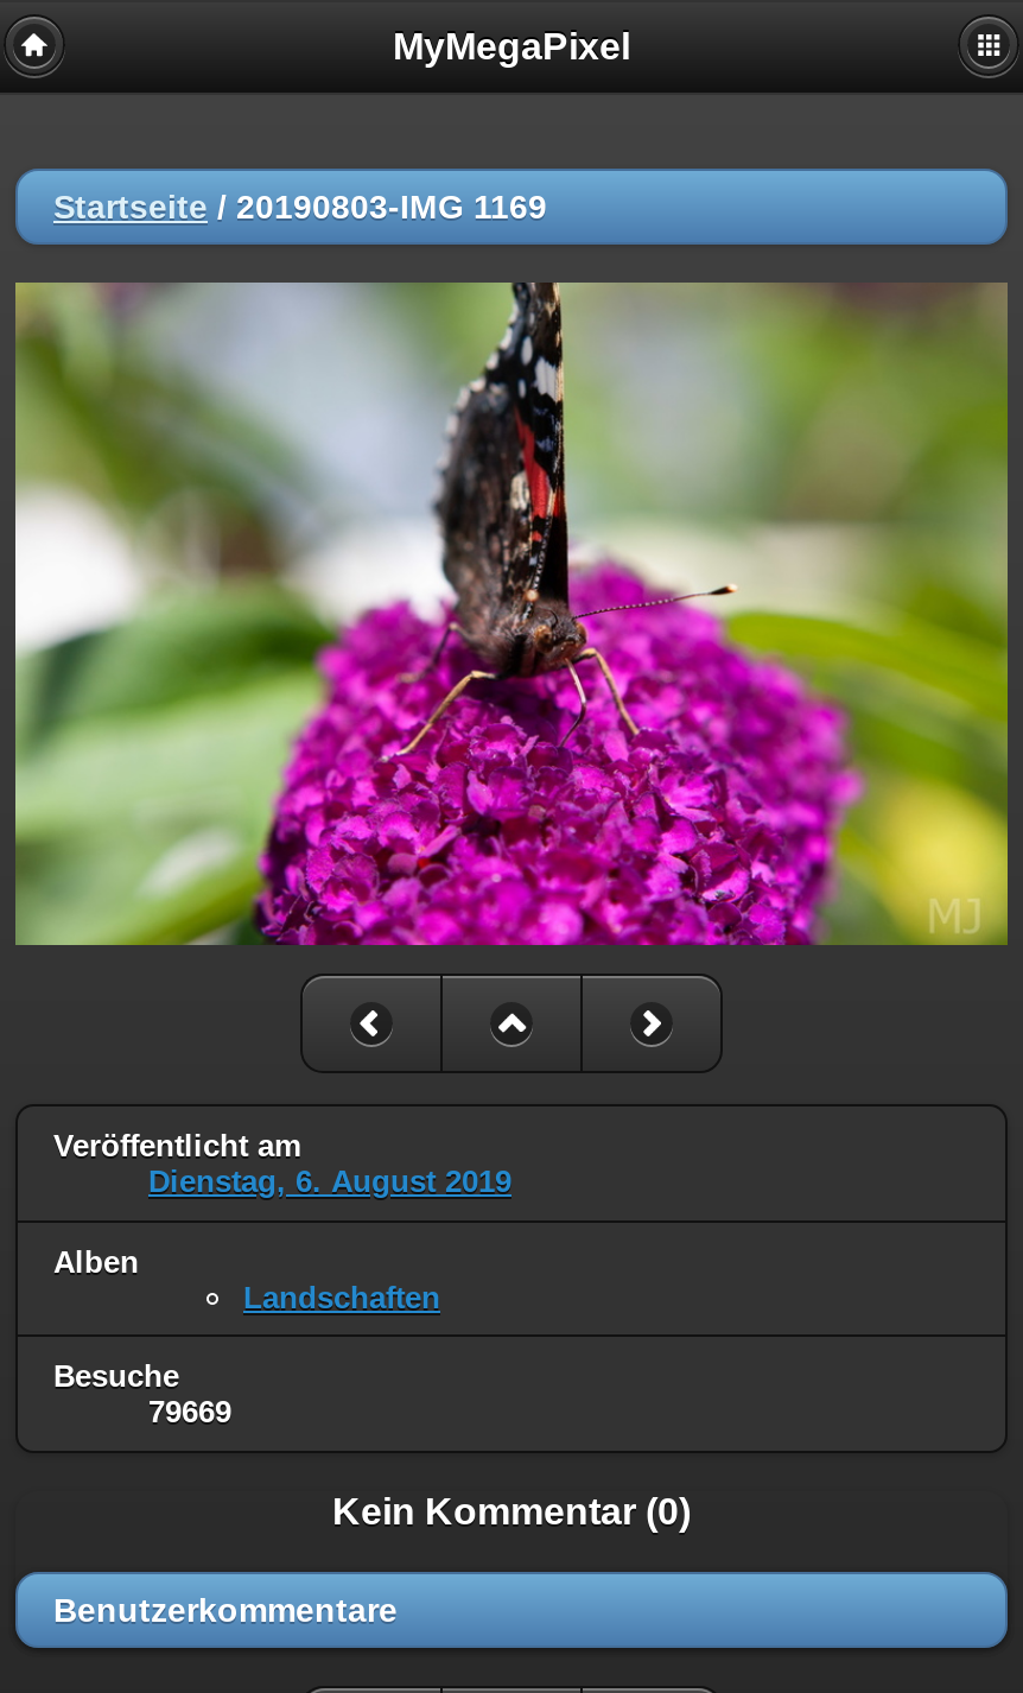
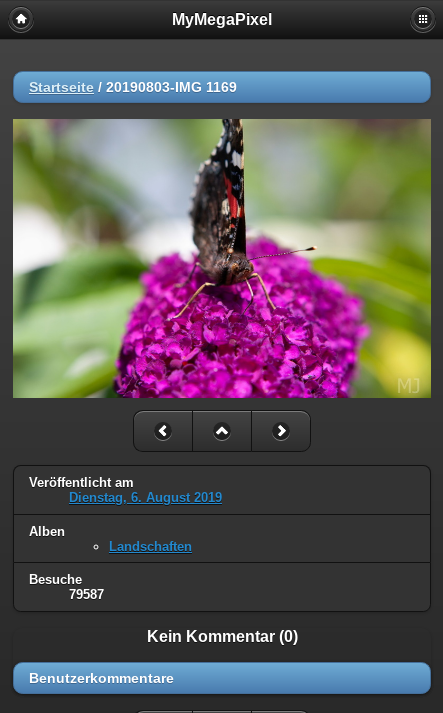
[148,1395,231,1430] 79669 -> [69,587,104,602] 79587

